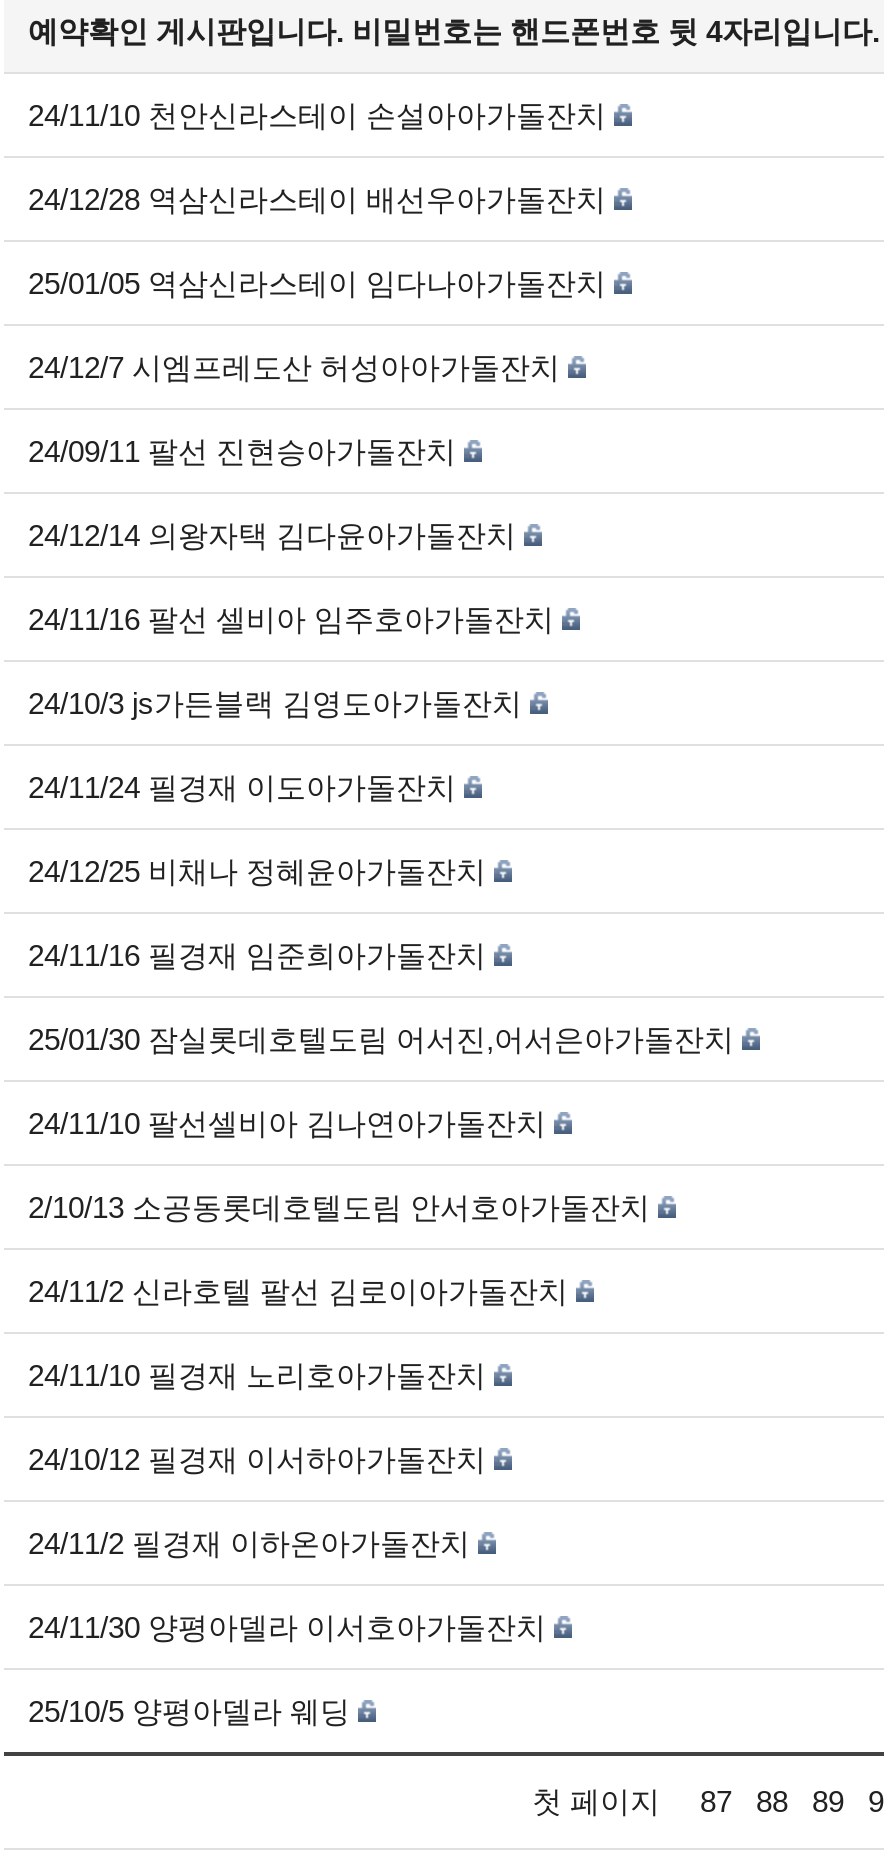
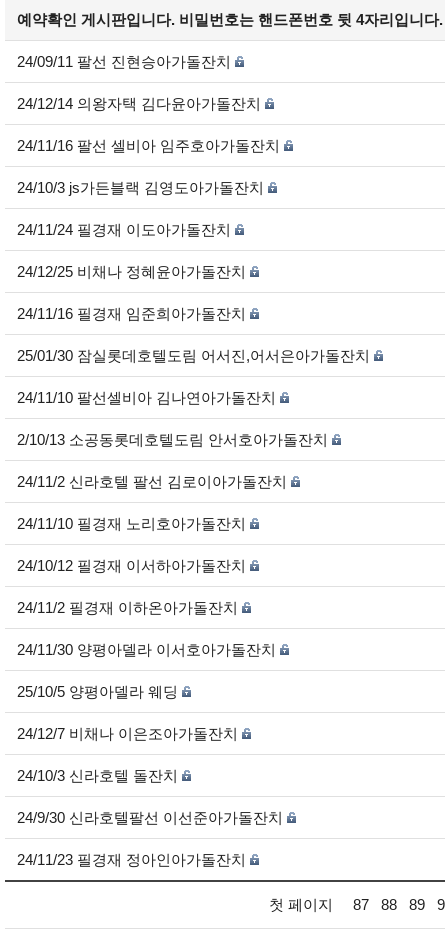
[28,98,606,384] 24/11/10 천안신라스테이 손설아아가돌잔치 | 24/12/28 역삼신라스테이 배선우아가돌잔치 | 25/01/05 역삼신라스테이 임다나아가돌잔치 | 24/12/7 시엠프레도산 허성아아가돌잔치 -> none
moved [28,434,734,1728] -> [17,53,370,700]: 24/09/11 팔선 진현승아가돌잔치 | 24/12/14 의왕자택 김다윤아가돌잔치 | 24/11/16 팔선 셀비아 임주호아가돌잔치 | ... | 24/11/30 양평아델라 이서호아가돌잔치 | 25/10/5 양평아델라 웨딩
none -> [17,725,283,868] 24/12/7 비채나 이은조아가돌잔치 | 24/10/3 신라호텔 돌잔치 | 24/9/30 신라호텔팔선 이선준아가돌잔치 | 24/11/23 필경재 정아인아가돌잔치

